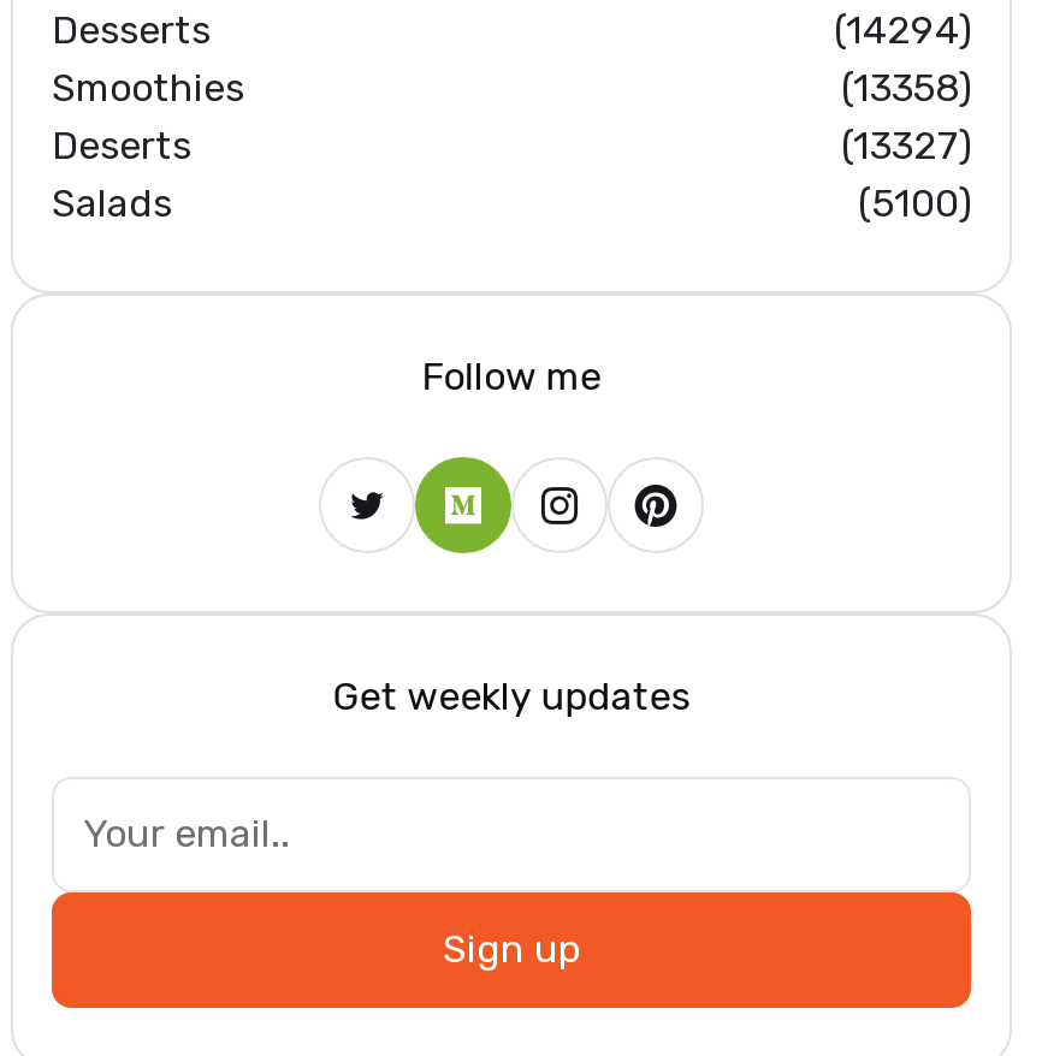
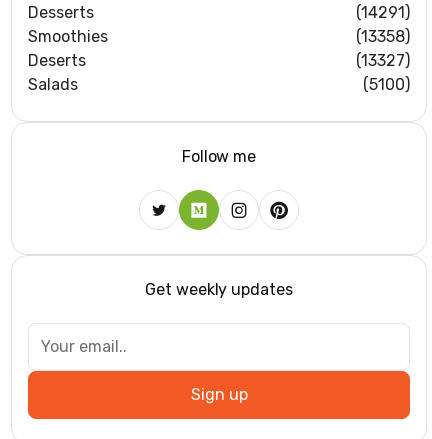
[834,8,971,54] (14294) -> [356,3,410,22] (14291)

